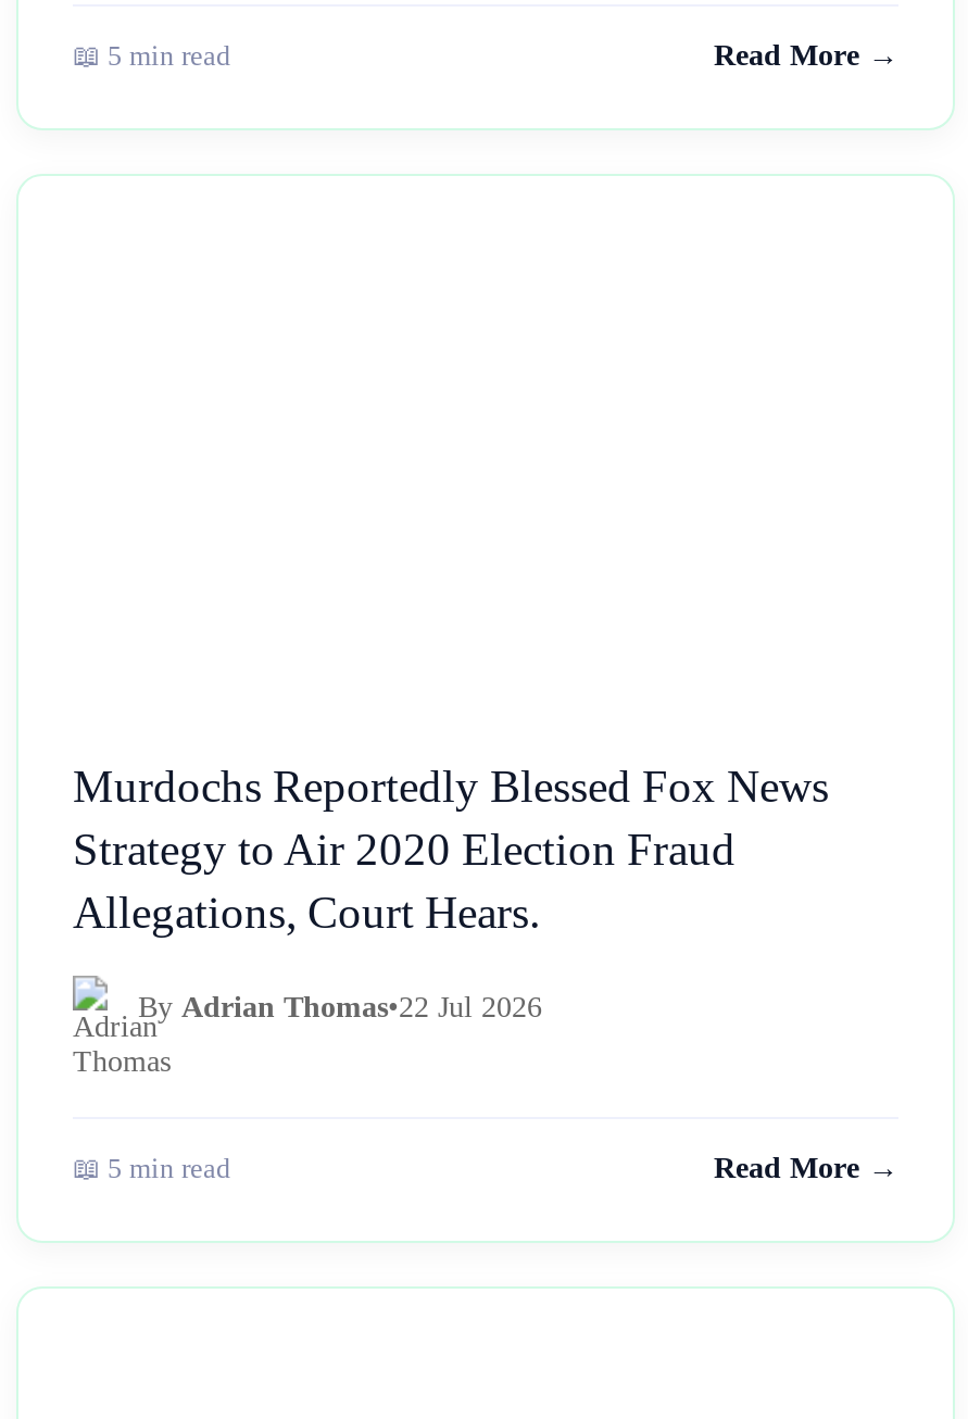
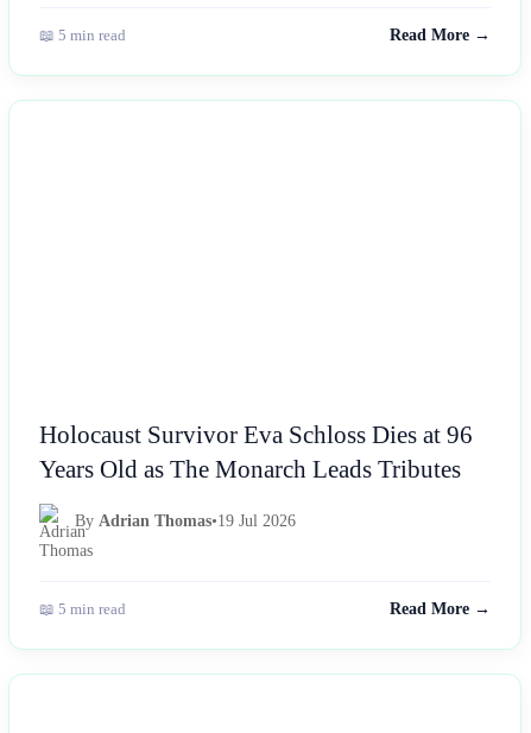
[73,761,829,937] Murdochs Reportedly Blessed Fox News | Strategy to Air 2020 Election Fraud | Allegations, Court Hears. -> [39,421,473,482] Holocaust Survivor Eva Schloss Dies at 96 | Years Old as The Monarch Leads Tributes
[138,991,542,1024] By Adrian Thomas•22 Jul 2026 -> [75,512,296,530] By Adrian Thomas•19 Jul 2026

